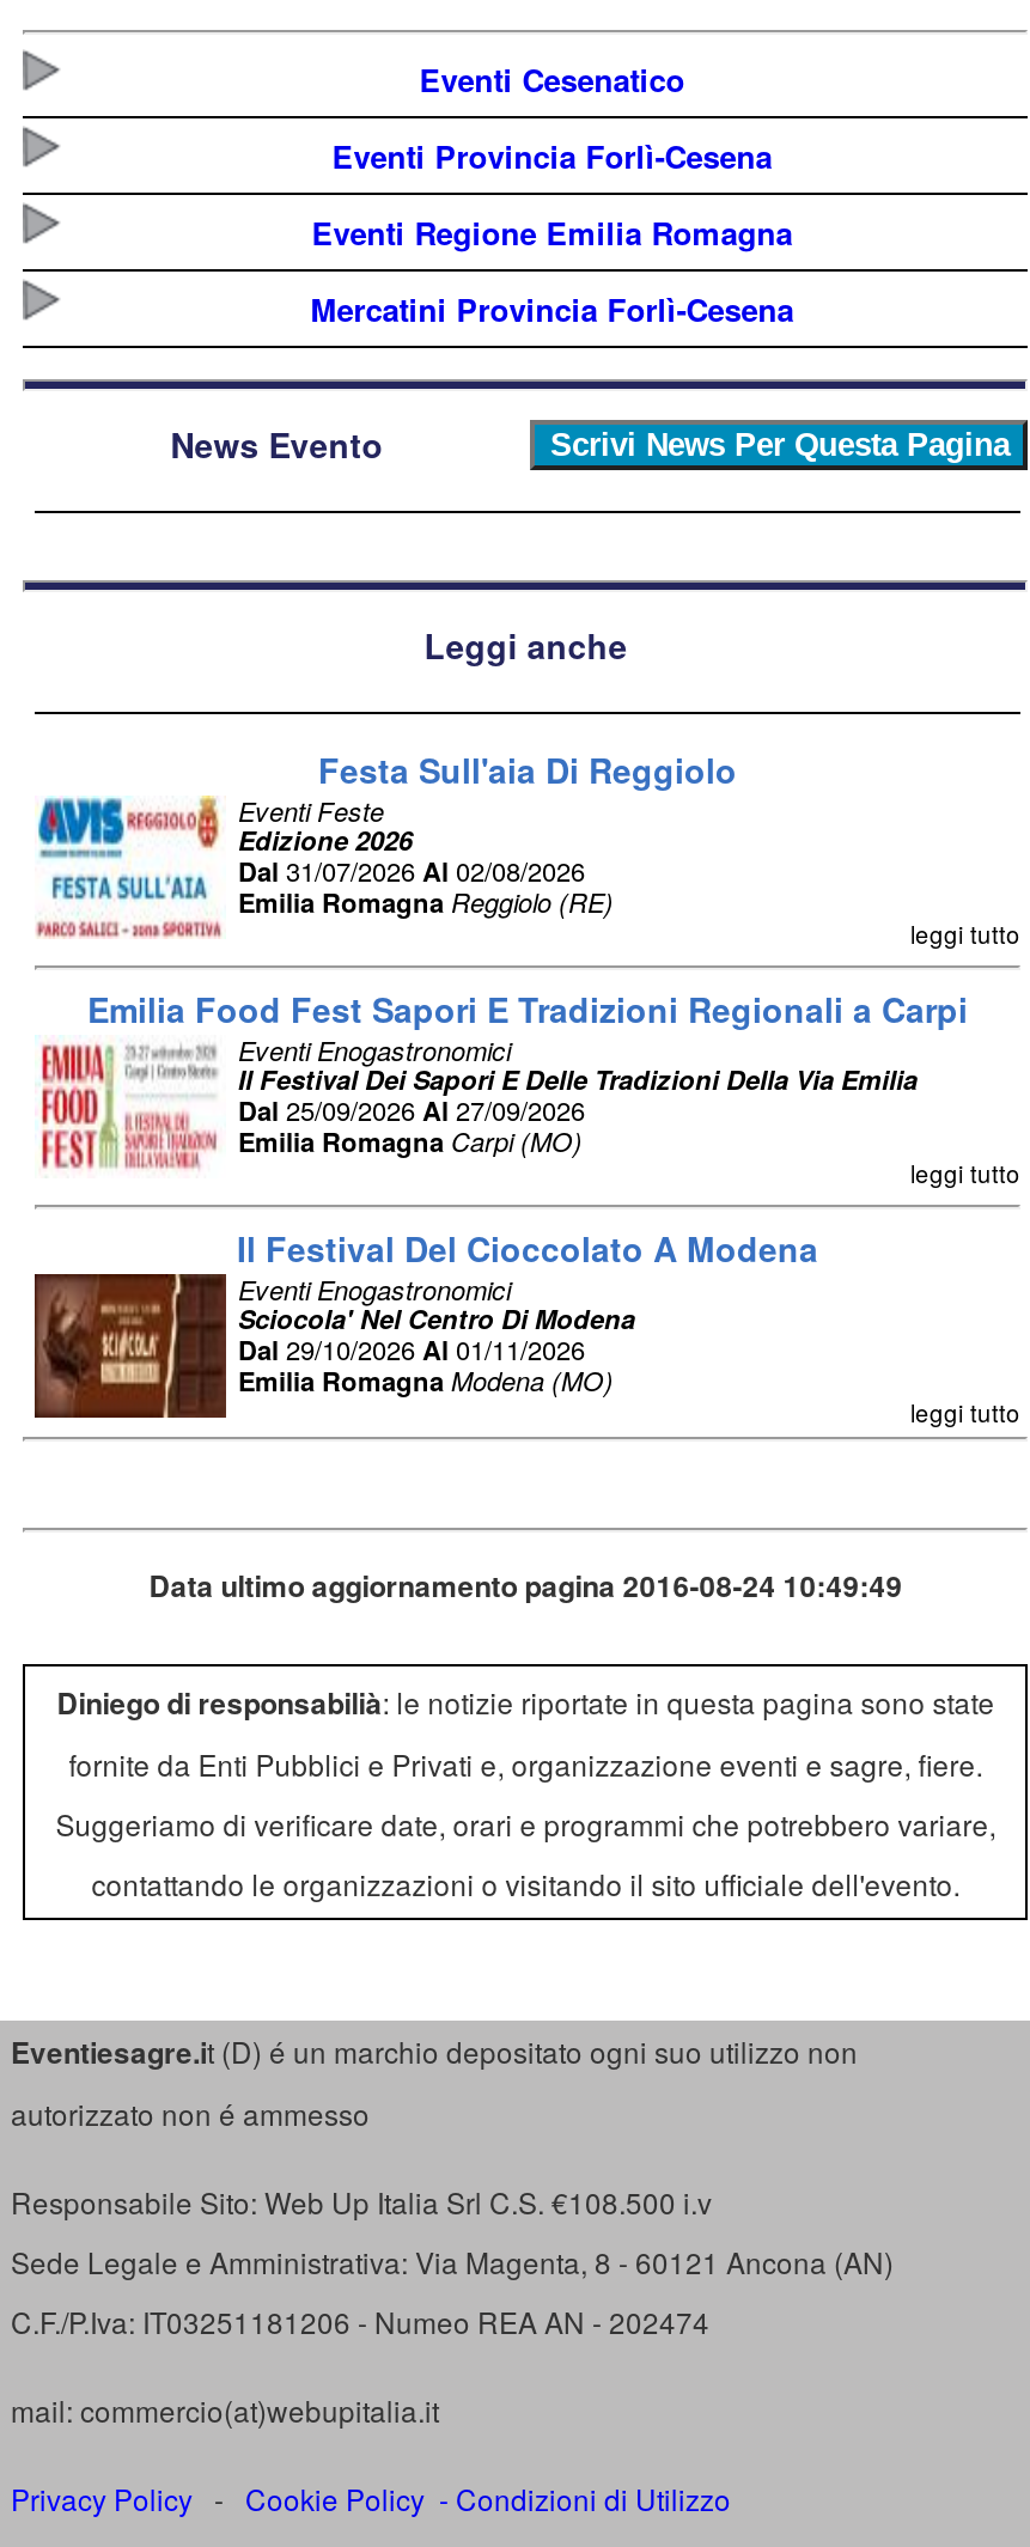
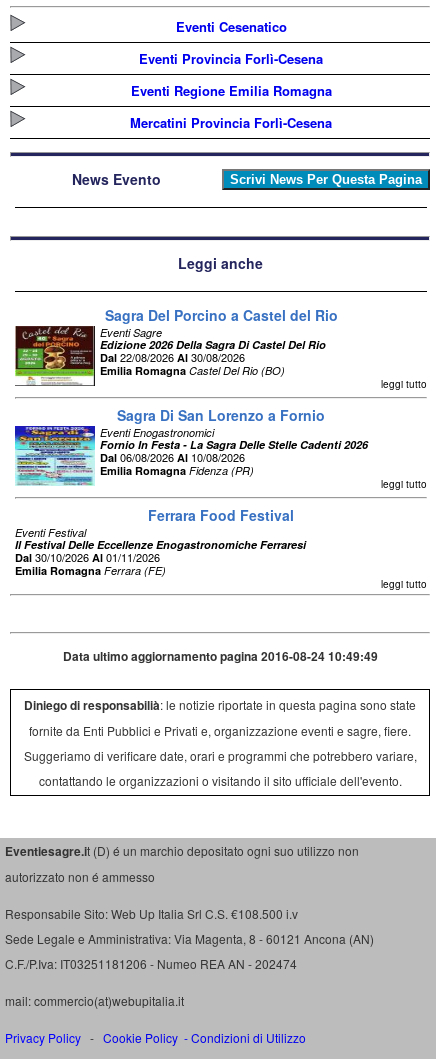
[35,746,737,939] [image] | Festa Sull'aia Di Reggiolo | Eventi Feste | Edizione 2026 | Dal31/07/2026 Al 02/08/2026 | Emilia Romagna Reggiolo (RE) -> [14,305,337,387] [image] | Sagra Del Porcino a Castel del Rio | Eventi Sagre | Edizione 2026 Della Sagra Di Castel Del Rio | Dal22/08/2026 Al 30/08/2026 | Emilia Romagna Castel Del Rio (BO)
[87,985,968,1033] Emilia Food Fest Sapori E Tradizioni Regionali a Carpi -> [117,405,325,425] Sagra Di San Lorenzo a Fornio
[35,1035,918,1176] [image] | Il Festival Dei Sapori E Delle Tradizioni Della Via Emilia | Dal25/09/2026Al27/09/2026 | Emilia Romagna Carpi (MO) -> [14,425,368,486] [image] | Fornio In Festa - La Sagra Delle Stelle Cadenti 2026 | Dal06/08/2026Al10/08/2026 | Emilia Romagna Fidenza (PR)
[237,1224,818,1399] Il Festival Del Cioccolato A Modena | Eventi Enogastronomici | Sciocola' Nel Centro Di Modena | Dal29/10/2026Al01/11/2026 | Emilia Romagna Modena (MO) -> [15,505,306,578] Ferrara Food Festival | Eventi Festival | Il Festival Delle Eccellenze Enogastronomiche Ferraresi | Dal30/10/2026Al01/11/2026 | Emilia Romagna Ferrara (FE)

